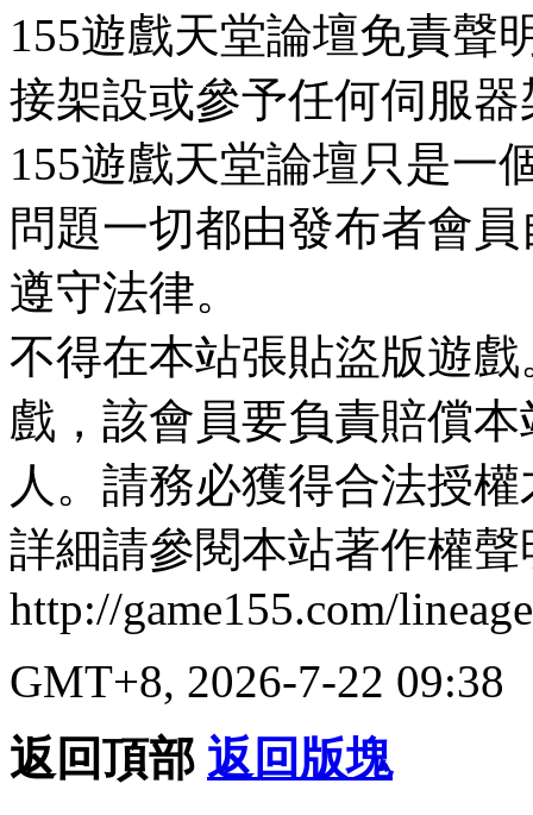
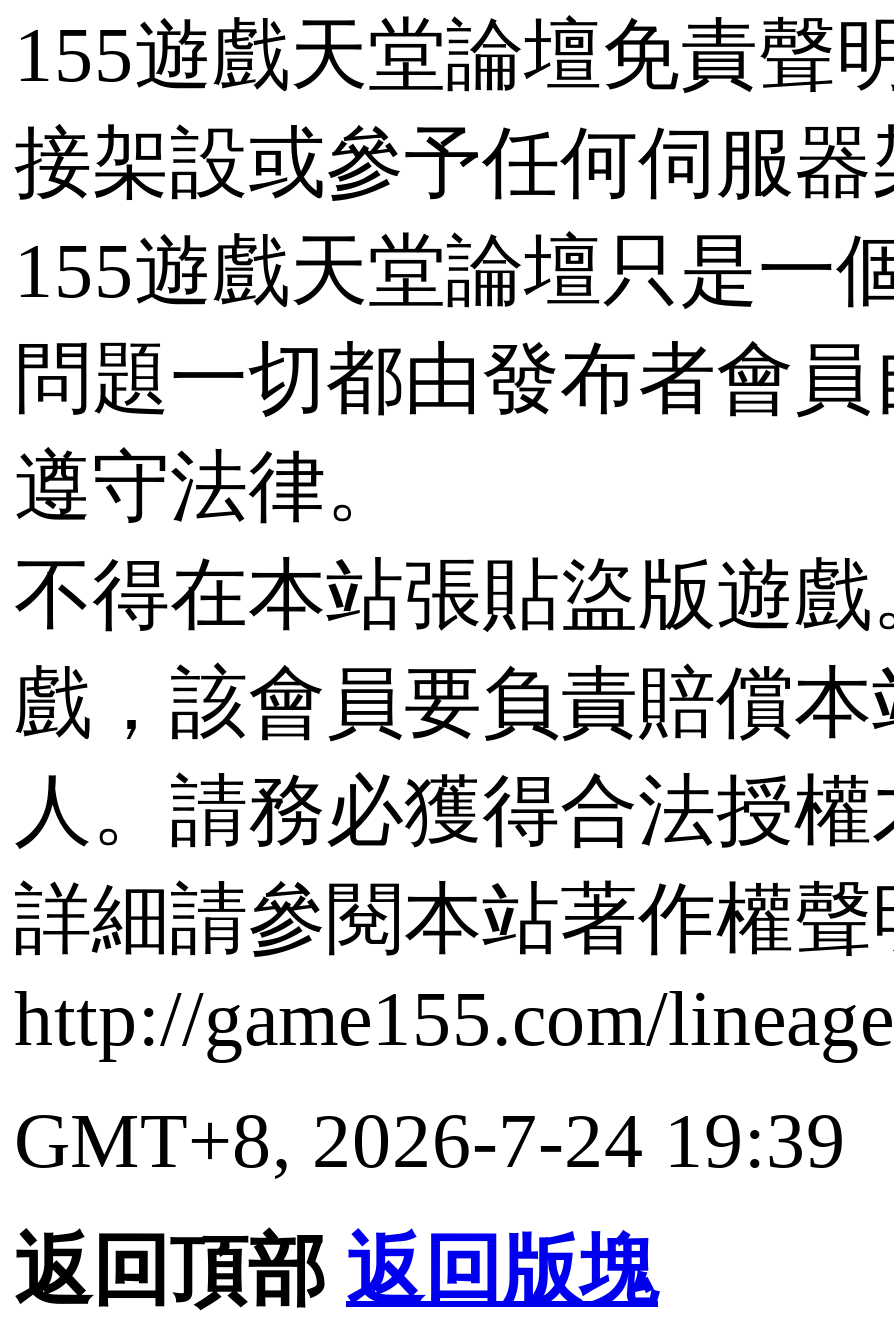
[10,655,504,706] GMT+8, 2026-7-22 09:38 -> [14,1096,846,1182] GMT+8, 2026-7-24 19:39

